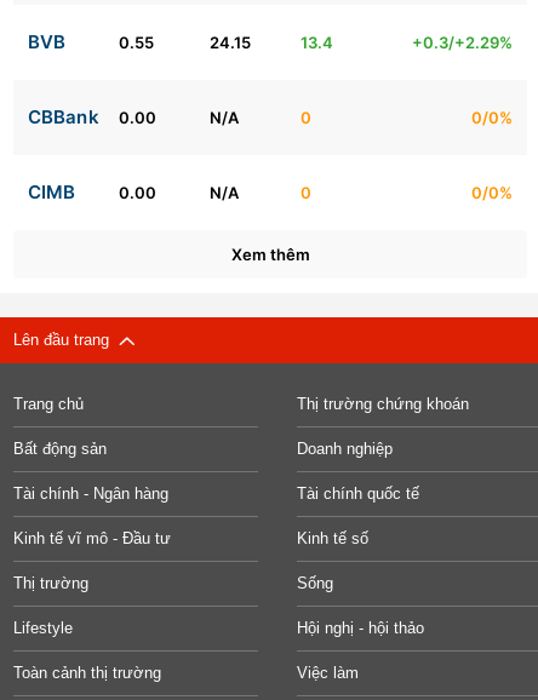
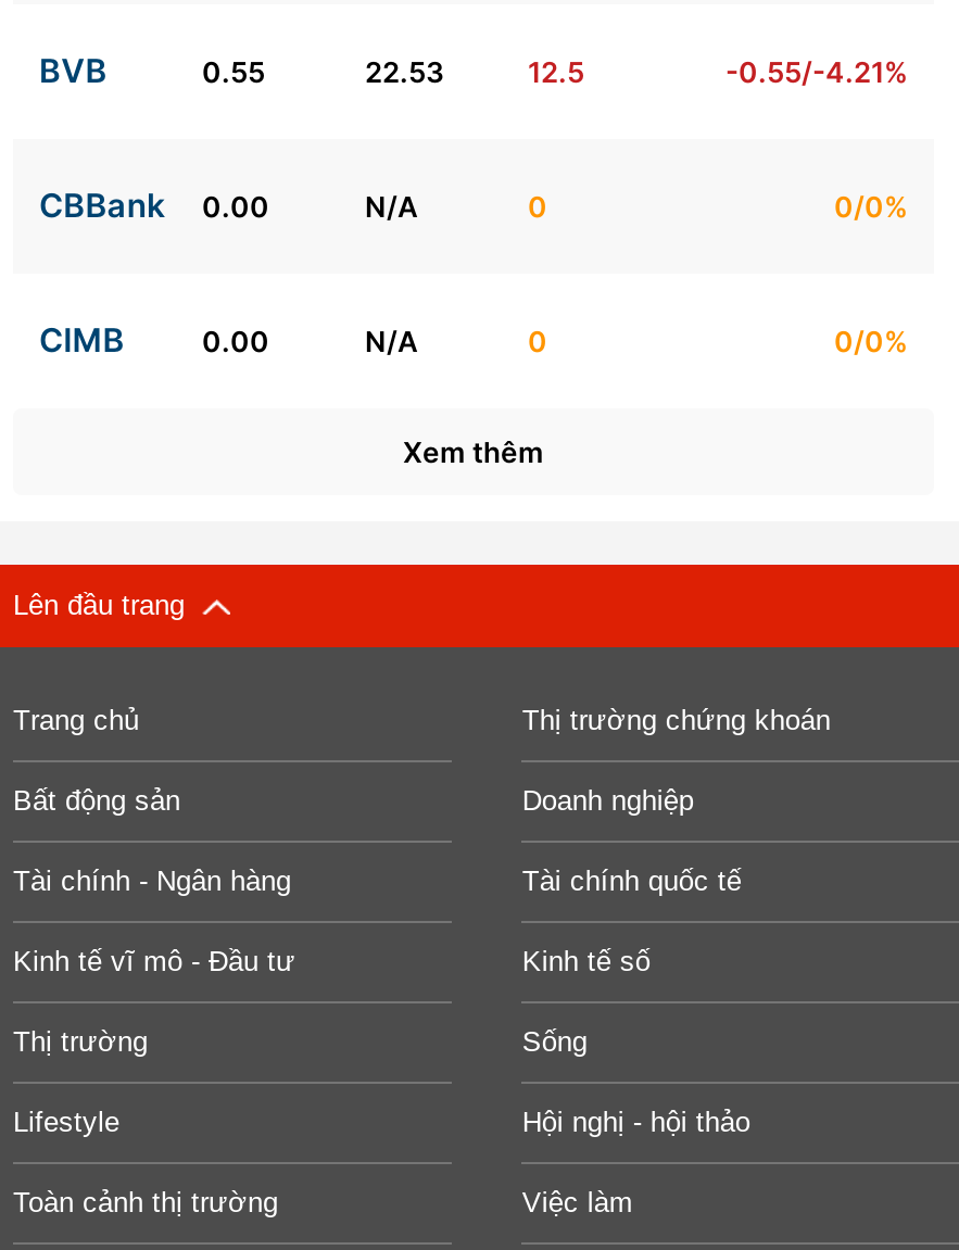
[210,33,251,52] 24.15 -> [365,55,443,89] 22.53
[301,33,333,52] 13.4 -> [528,55,584,89] 12.5
[412,33,513,52] +0.3/+2.29% -> [725,55,908,89] -0.55/-4.21%

